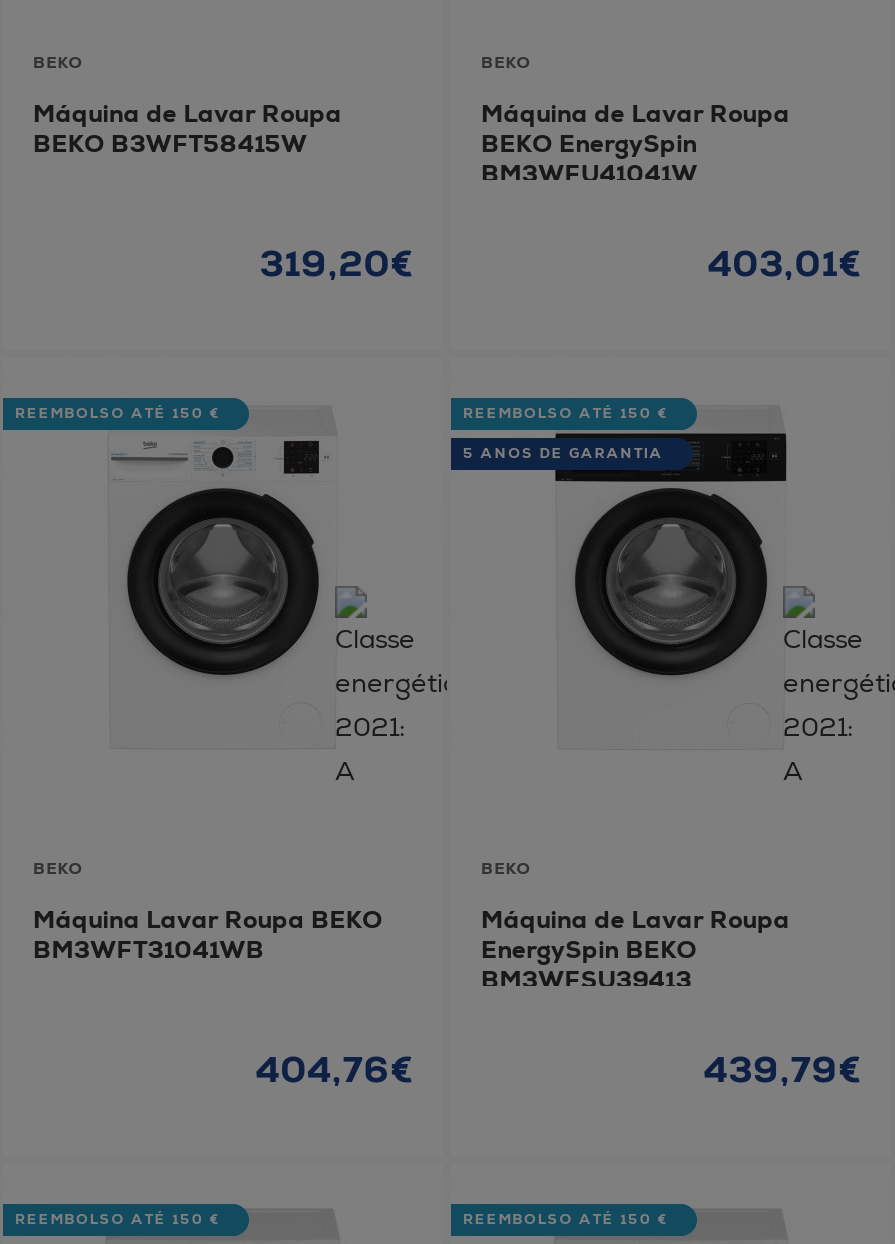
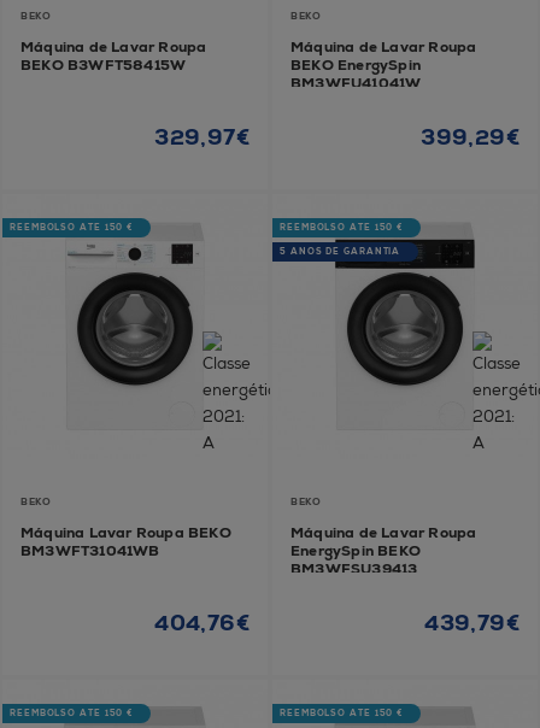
[259,244,413,286] 319,20€ -> [155,126,250,151] 329,97€
[707,244,861,286] 403,01€ -> [421,126,520,151] 399,29€

